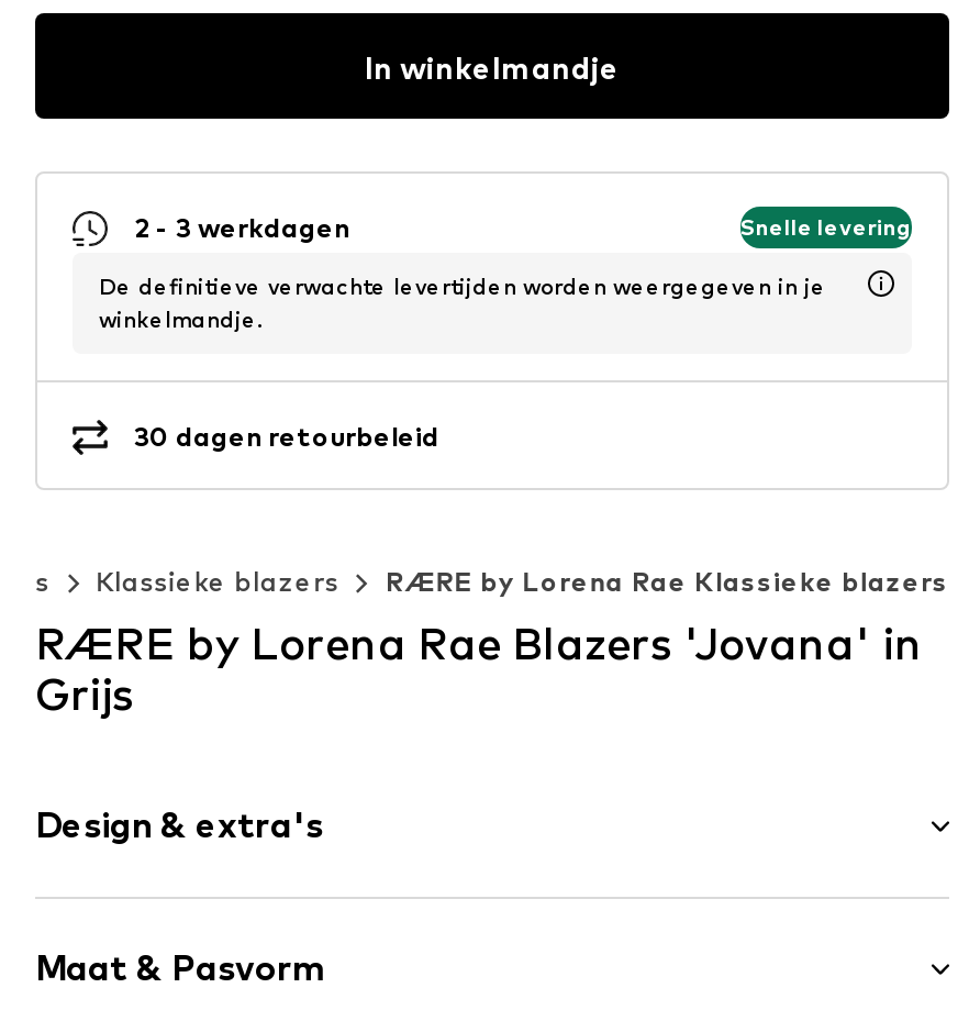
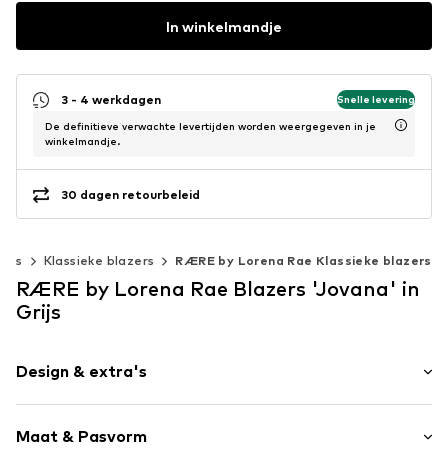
[134,211,349,244] 2 - 3 werkdagen -> [61,92,161,107] 3 - 4 werkdagen

